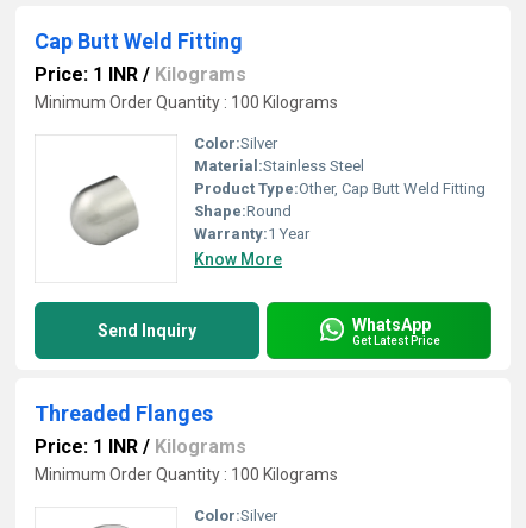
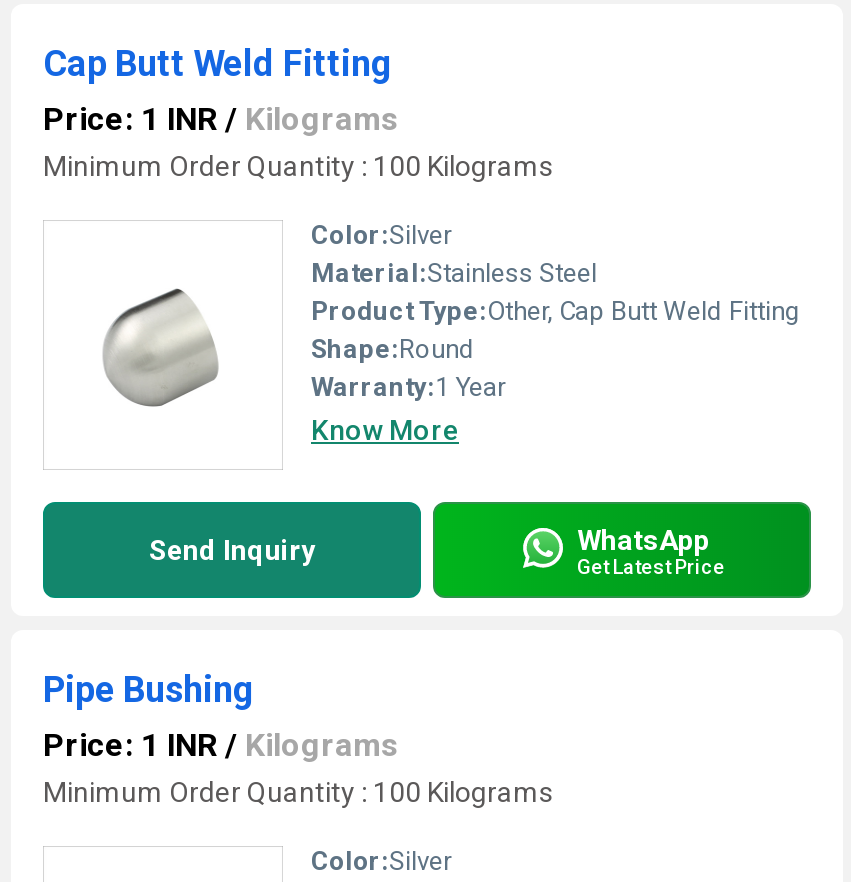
[35,401,213,426] Threaded Flanges -> [43,668,255,710] Pipe Bushing

